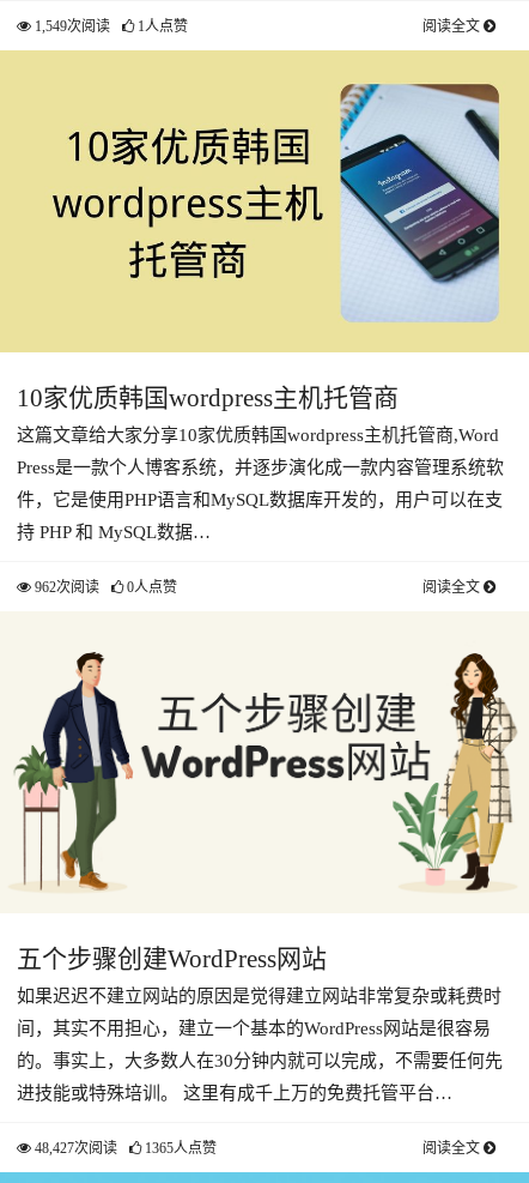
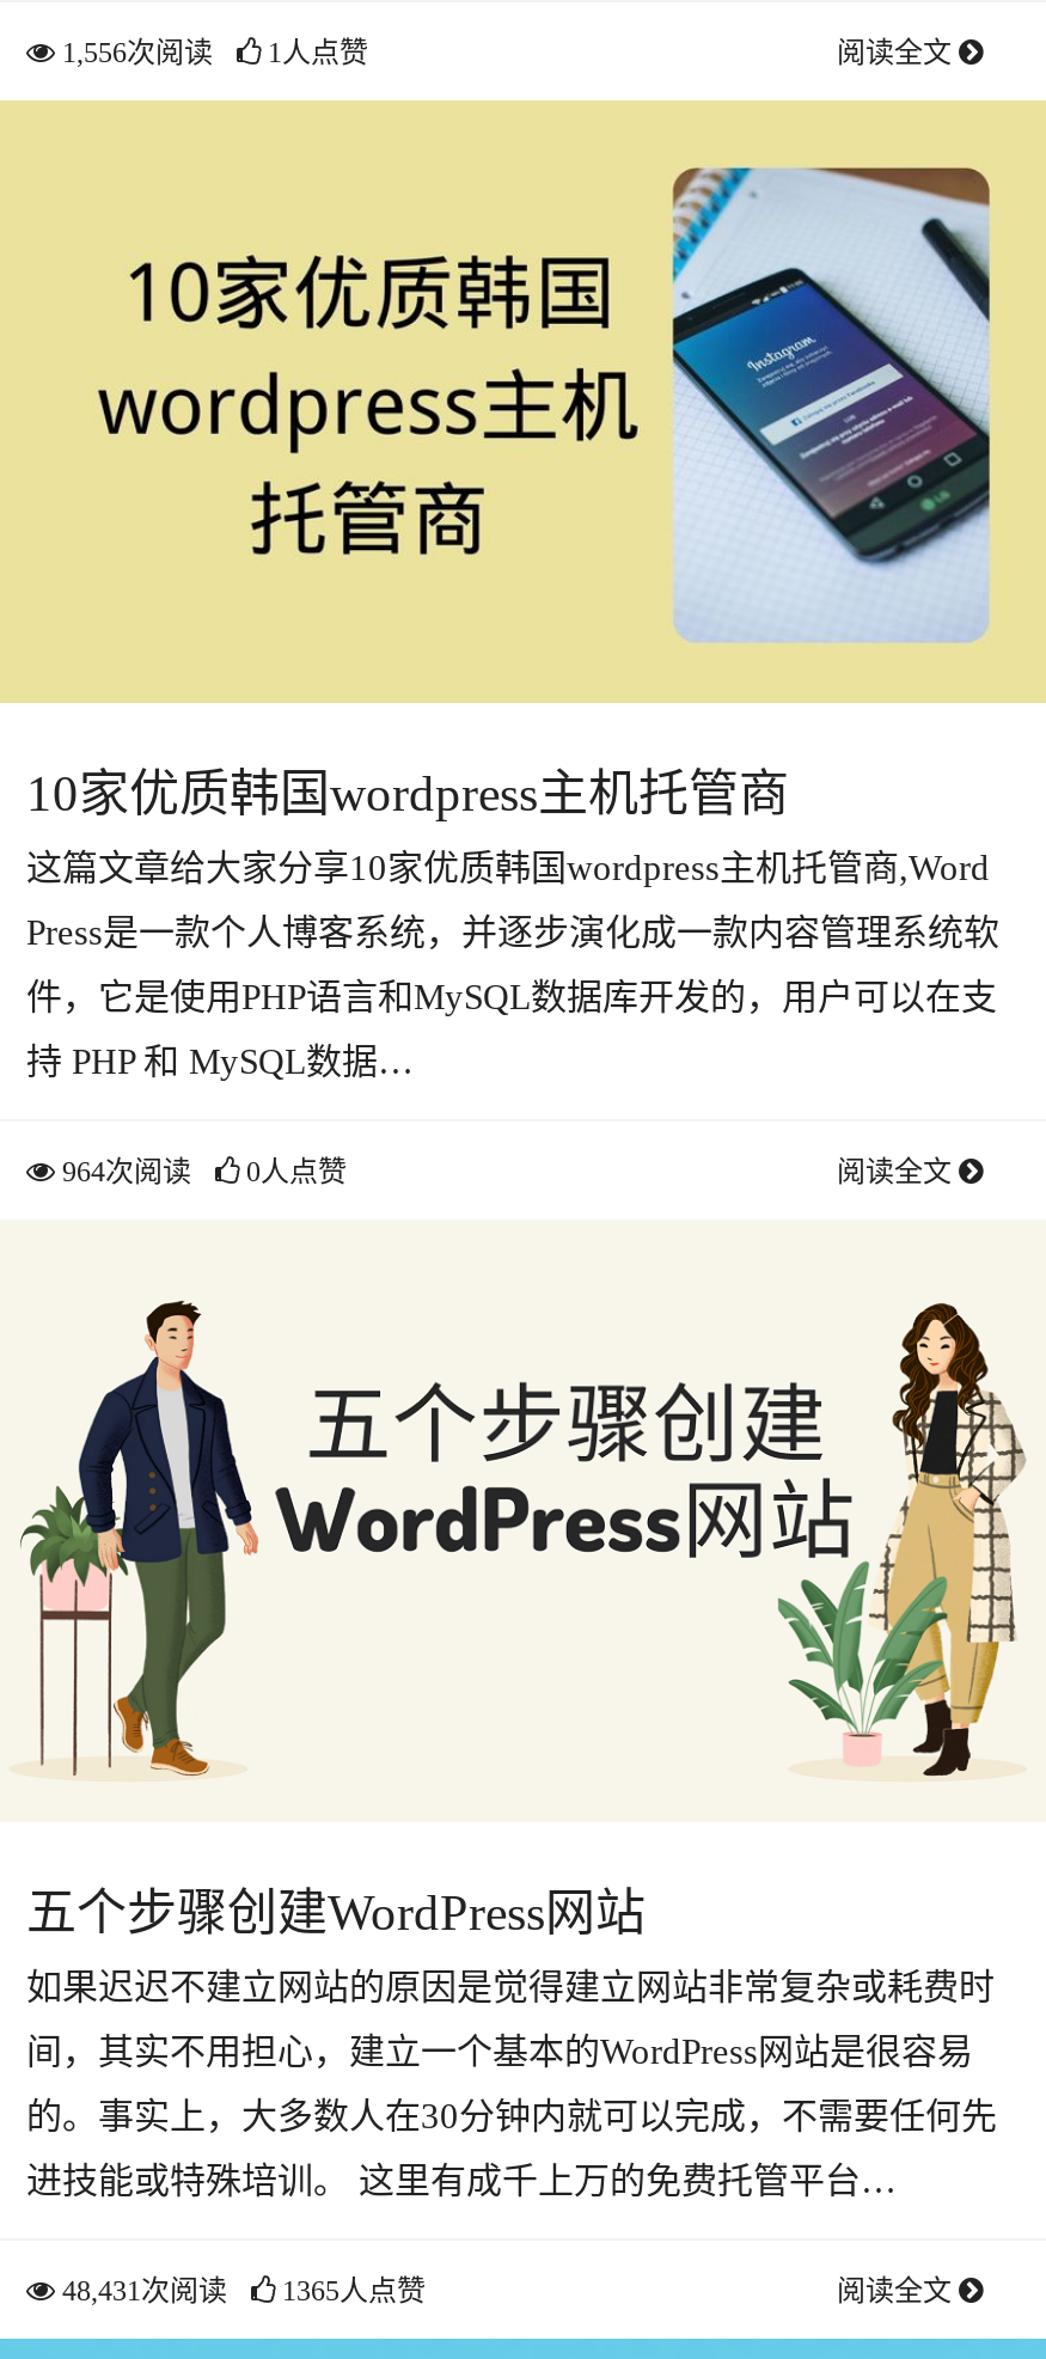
[31,18,188,35] 1,549次阅读 1人点赞 -> [55,36,368,70] 1,556次阅读 1人点赞
[31,579,177,596] 962次阅读 0人点赞 -> [55,1155,347,1189] 964次阅读 0人点赞
[31,1140,217,1156] 48,427次阅读 1365人点赞 -> [55,2274,426,2307] 48,431次阅读 1365人点赞

